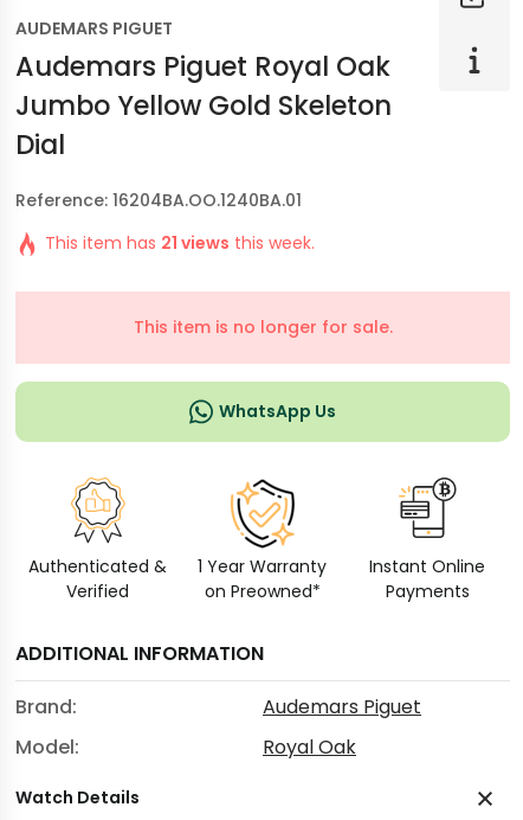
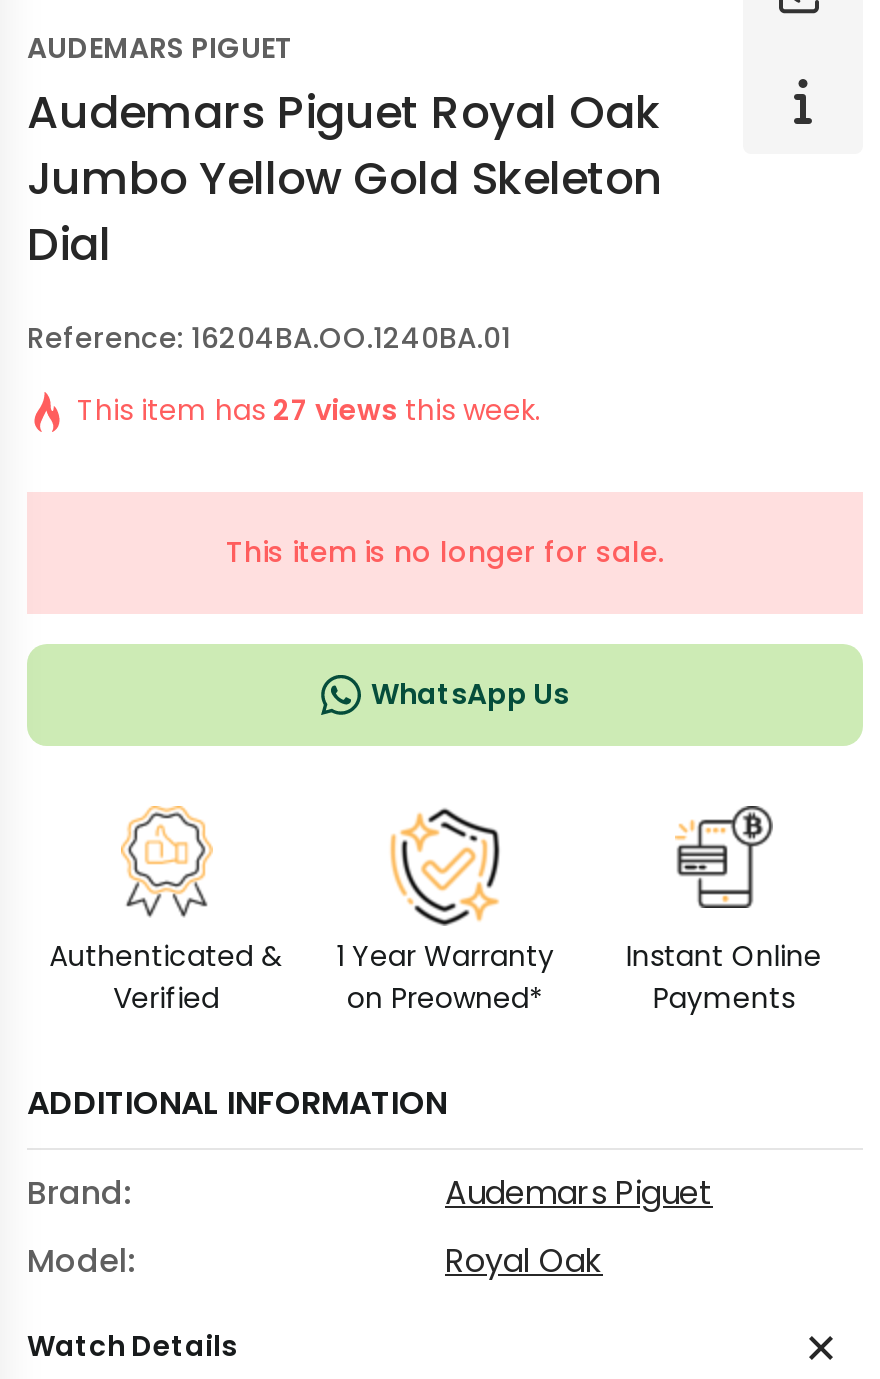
[45,231,315,255] This item has 21 views this week. -> [77,390,541,430] This item has 27 views this week.

